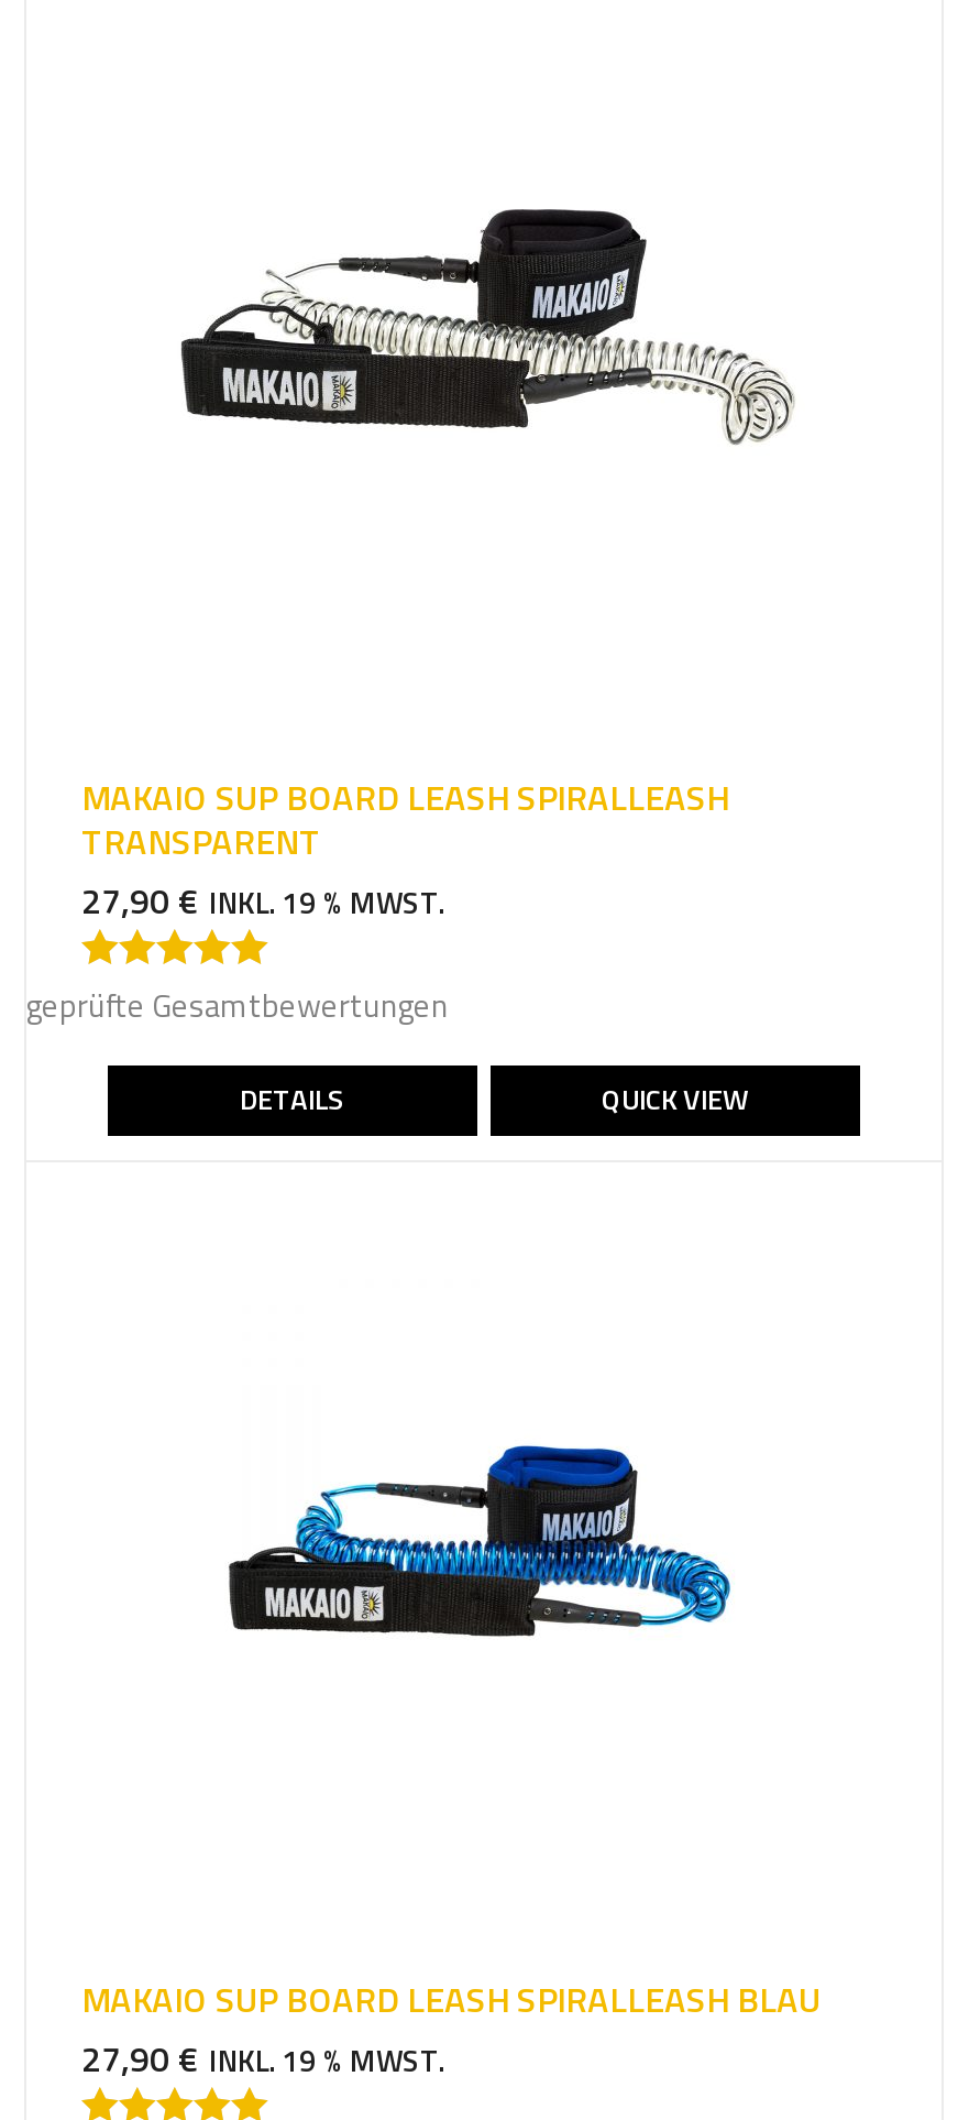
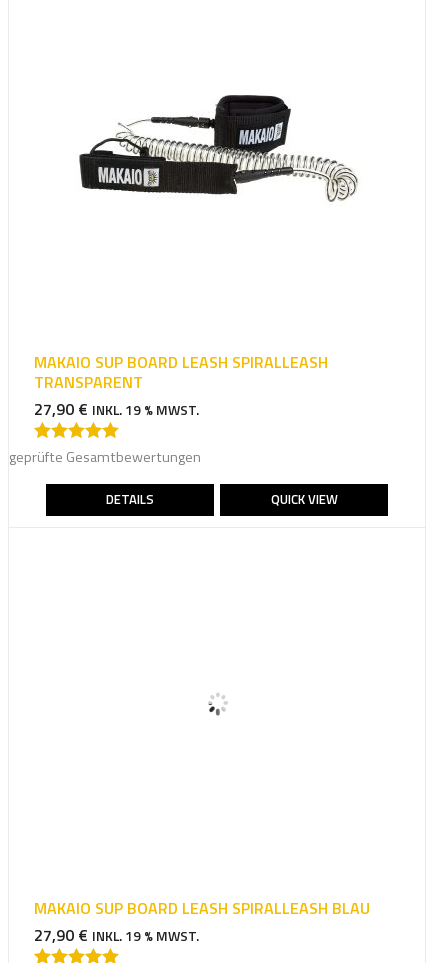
[227,1444,733,1638] [image] -> none

